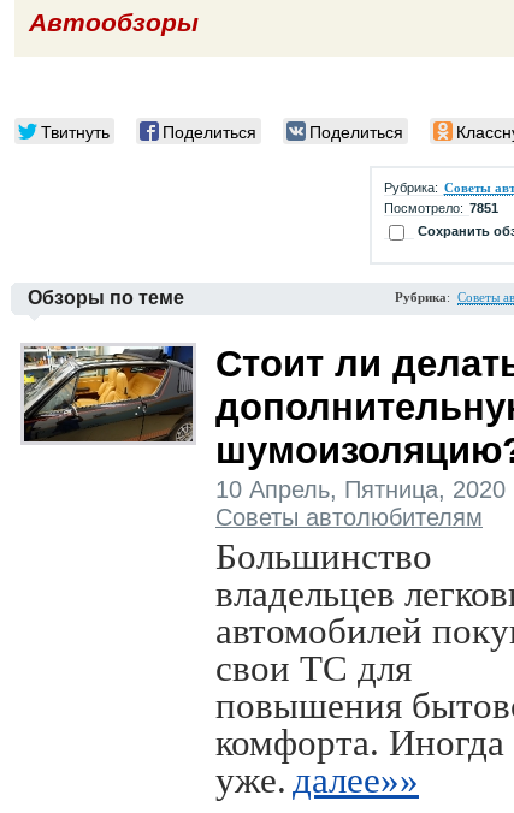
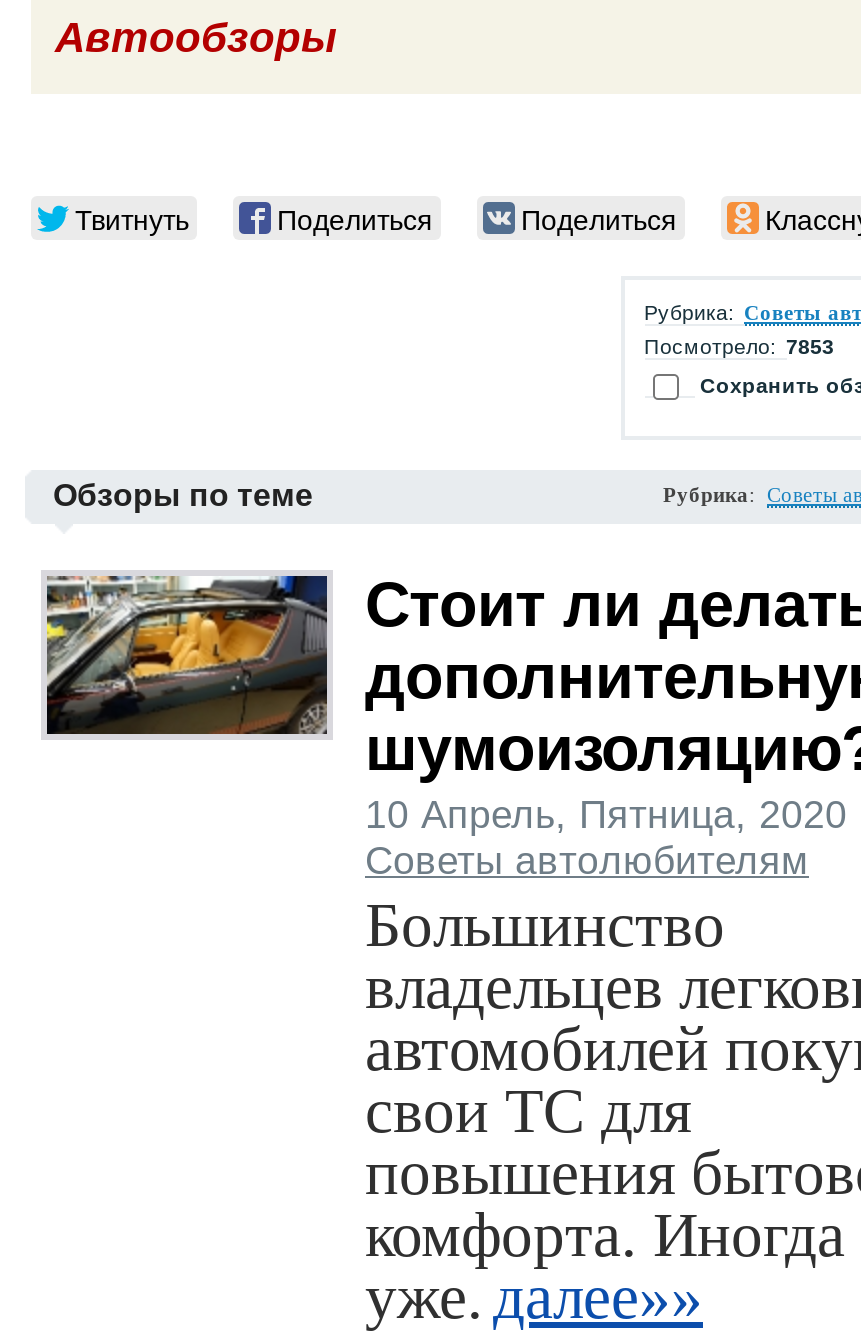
[383,201,498,215] Посмотрело: 7851 -> [644,334,834,358] Посмотрело: 7853

